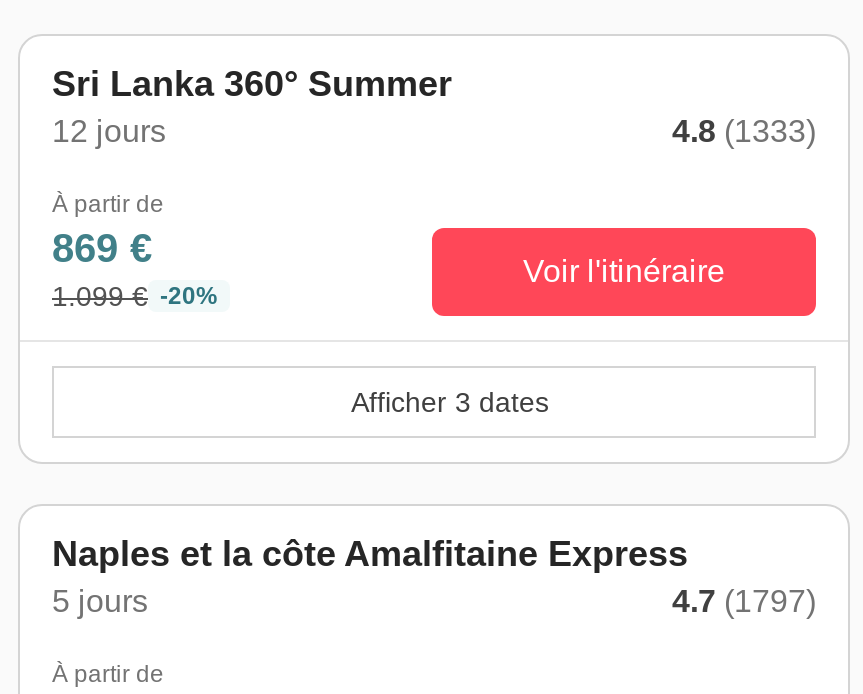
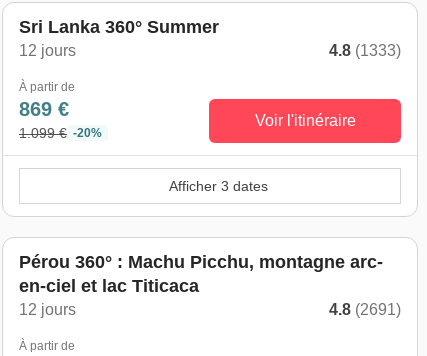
[52,534,816,618] Naples et la côte Amalfitaine Express | 5 jours | 4.7 (1797) -> [19,252,401,318] Pérou 360° : Machu Picchu, montagne arc- | en-ciel et lac Titicaca | 12 jours | 4.8 (2691)

